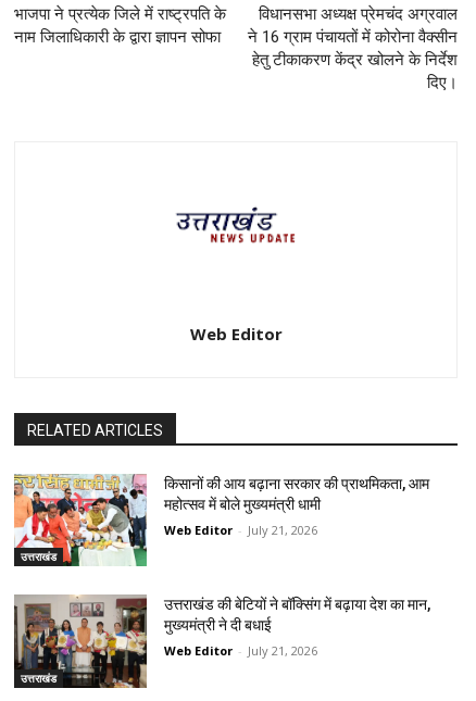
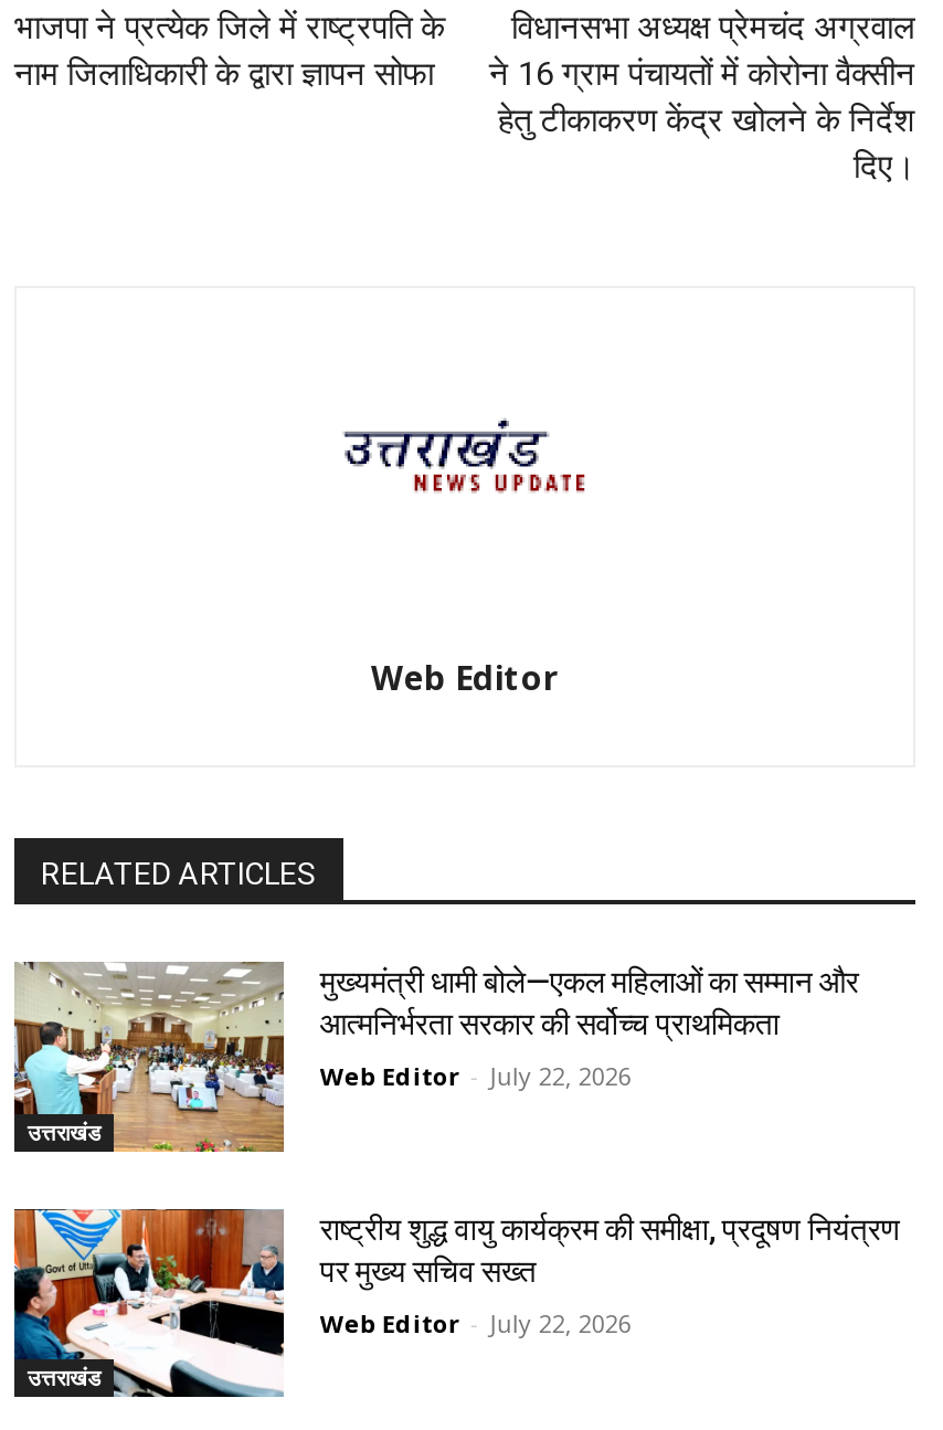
[13,474,430,567] [image] | किसानों की आय बढ़ाना सरकार की प्राथमिकता, आम | महोत्सव में बोले मुख्यमंत्री धामी -> [12,961,859,1155] [image] | मुख्यमंत्री धामी बोले—एकल महिलाओं का सम्मान और | आत्मनिर्भरता सरकार की सर्वोच्च प्राथमिकता
[165,521,318,537] Web Editor - July 21, 2026 -> [320,1059,631,1092] Web Editor - July 22, 2026
[13,594,431,689] [image] | उत्तराखंड की बेटियों ने बॉक्सिंग में बढ़ाया देश का मान, | मुख्यमंत्री ने दी बधाई -> [12,1208,901,1400] [image] | राष्ट्रीय शुद्ध वायु कार्यक्रम की समीक्षा, प्रदूषण नियंत्रण | पर मुख्य सचिव सख्त
[165,643,318,659] Web Editor - July 21, 2026 -> [320,1306,631,1339] Web Editor - July 22, 2026

